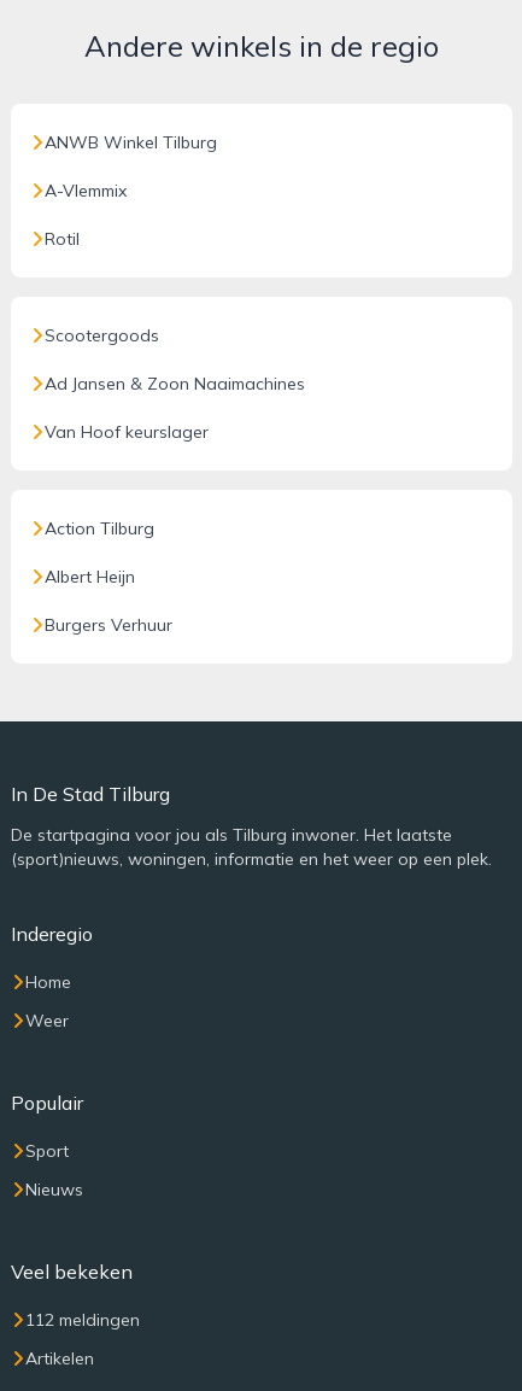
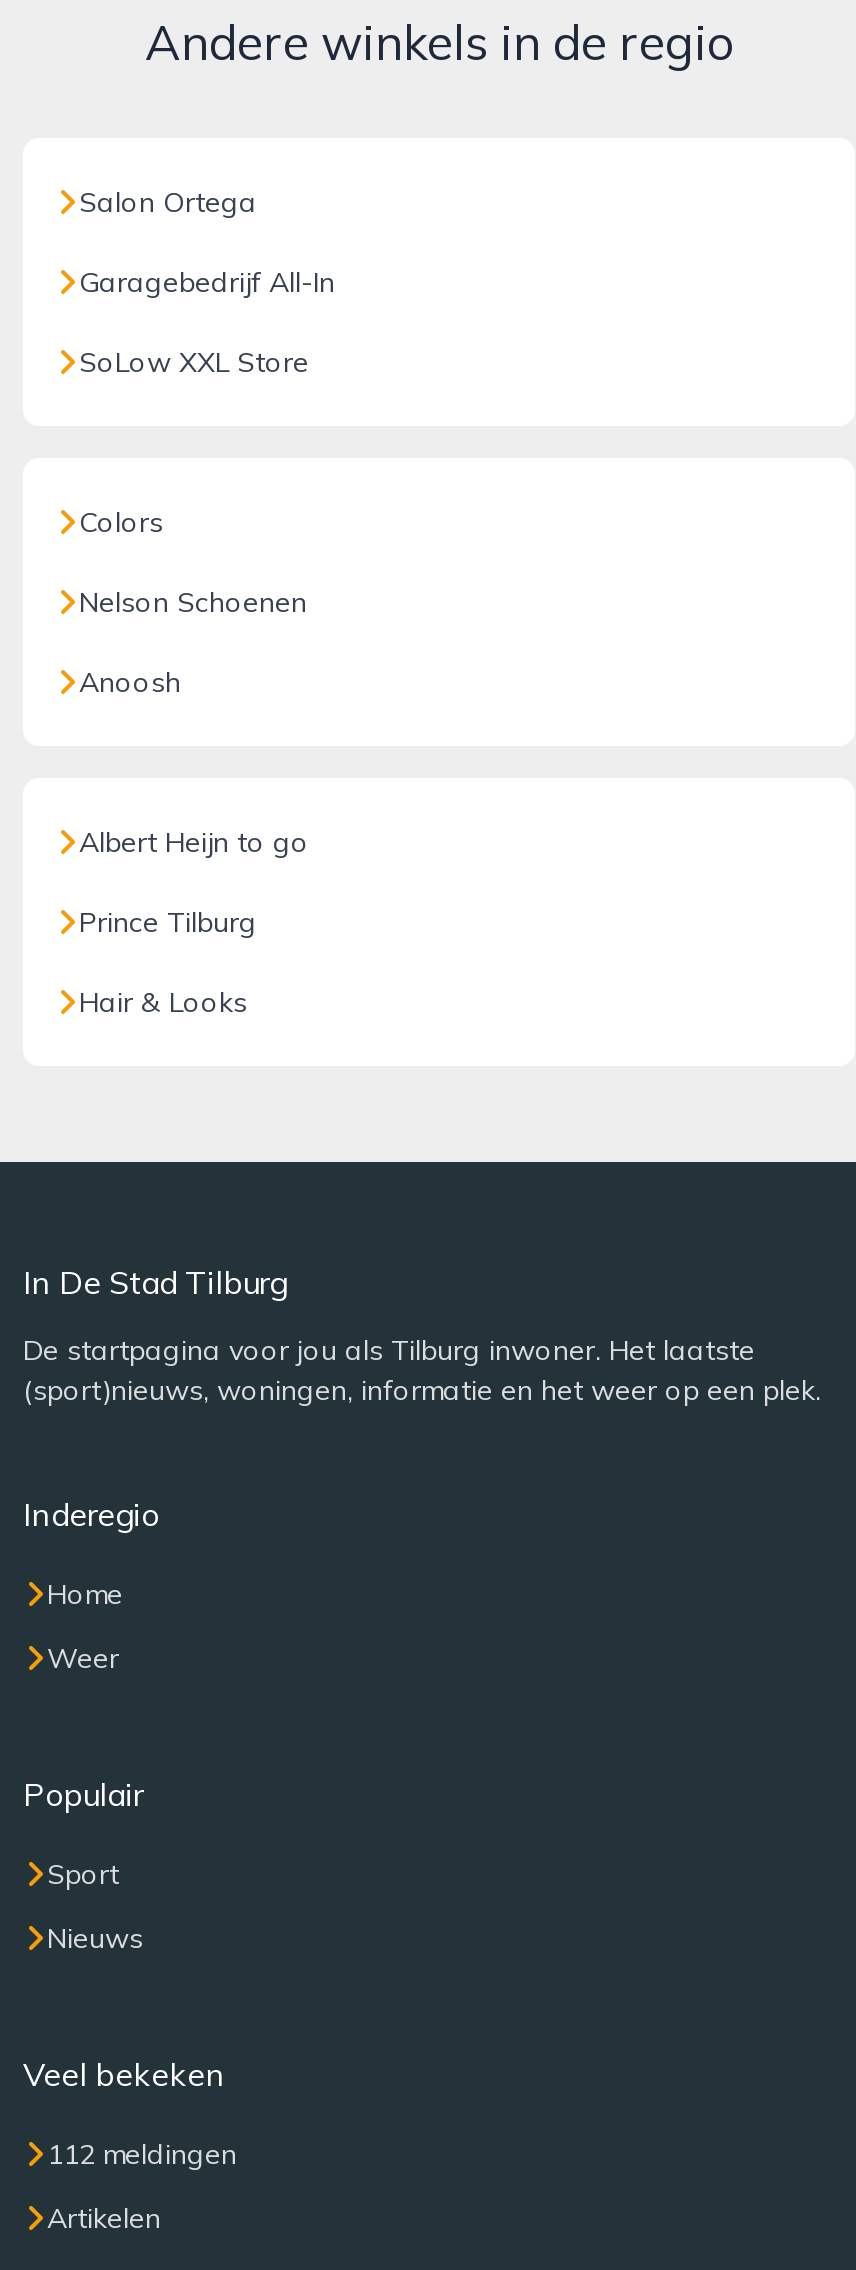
[45,131,217,153] ANWB Winkel Tilburg -> [79,184,257,220] Salon Ortega
[45,180,127,201] A-Vlemmix -> [79,264,335,300] Garagebedrijf All-In
[45,228,80,250] Rotil -> [79,344,309,380] SoLow XXL Store
[45,325,159,346] Scootergoods -> [79,504,163,540] Colors
[45,373,305,394] Ad Jansen & Zoon Naaimachines -> [79,584,307,620] Nelson Schoenen
[45,421,209,443] Van Hoof keurslager -> [79,664,181,700] Anoosh
[45,518,154,539] Action Tilburg -> [79,824,309,860] Albert Heijn to go
[45,566,135,588] Albert Heijn -> [79,904,257,940] Prince Tilburg
[45,614,172,636] Burgers Verhuur -> [79,984,247,1020] Hair & Looks

